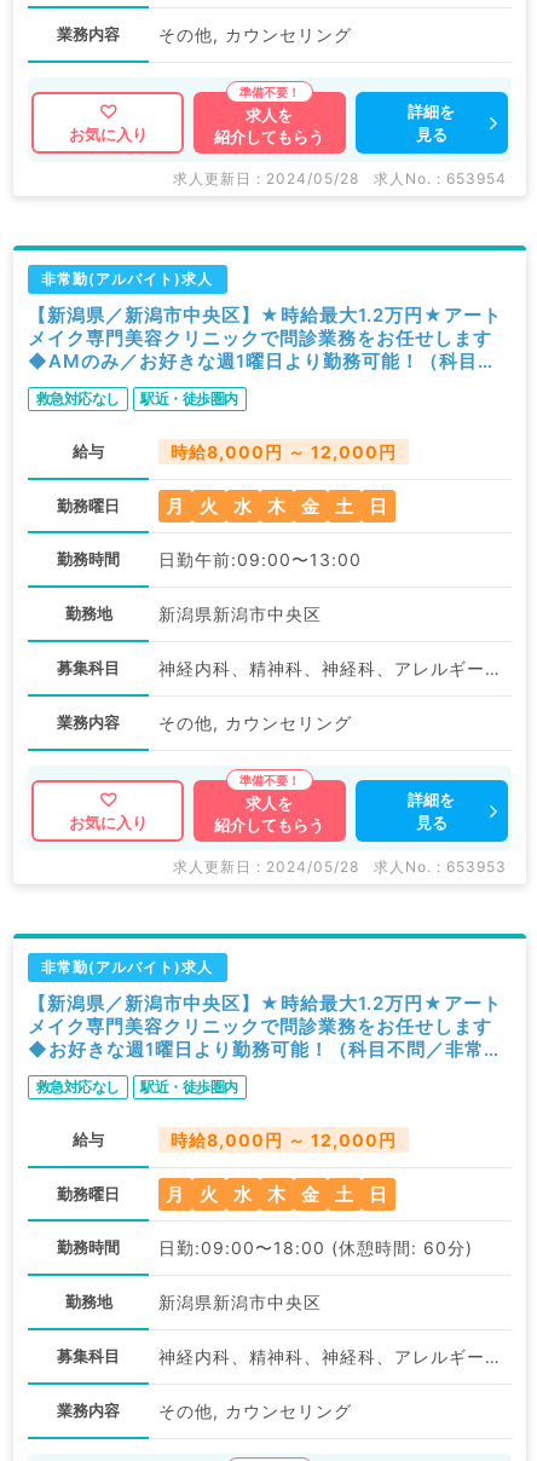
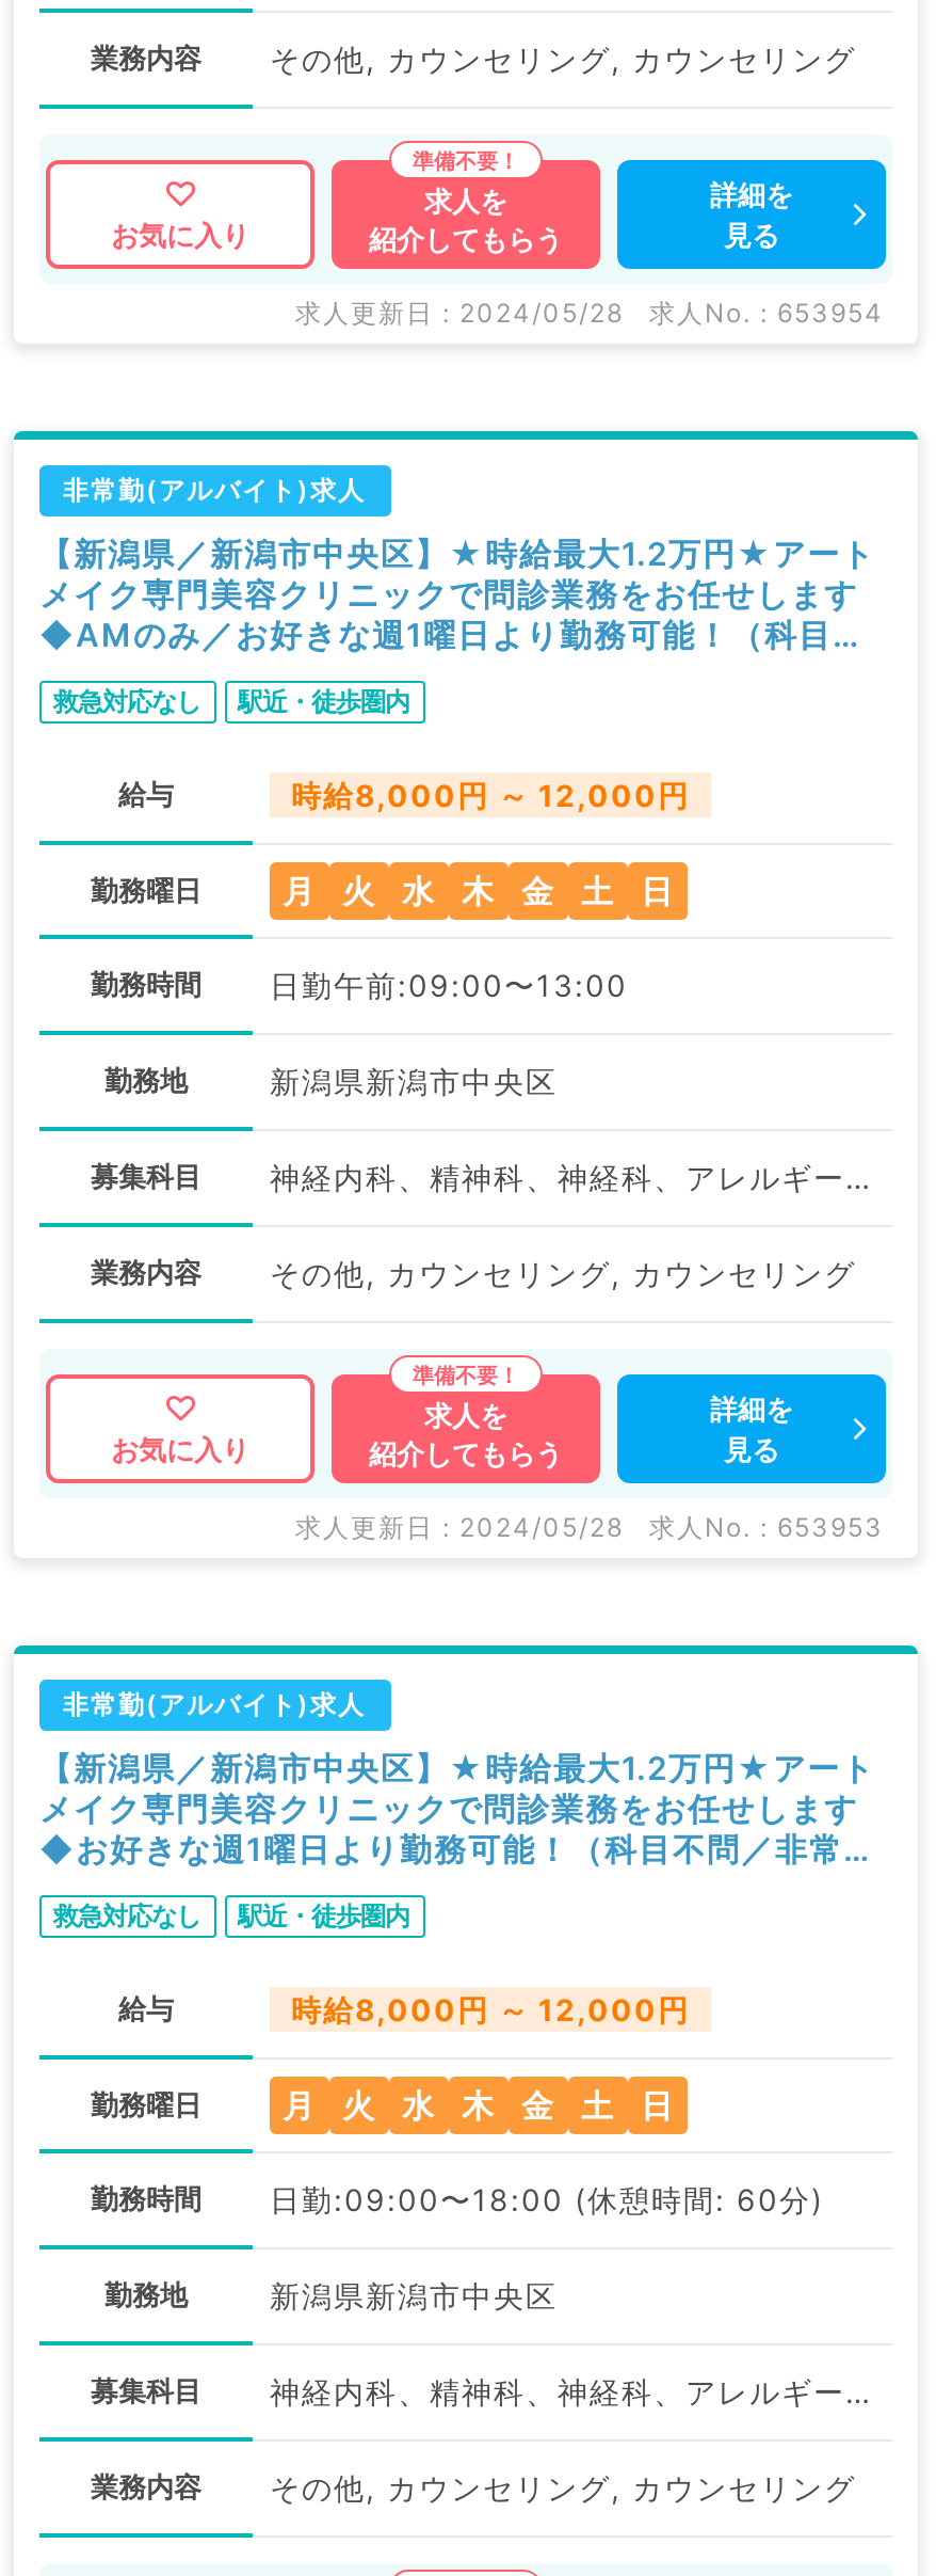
[158,24,352,45] その他, カウンセリング -> [270,41,856,77] その他, カウンセリング, カウンセリング
[158,712,352,733] その他, カウンセリング -> [270,1255,856,1291] その他, カウンセリング, カウンセリング
[158,1401,352,1421] その他, カウンセリング -> [270,2469,856,2506] その他, カウンセリング, カウンセリング

